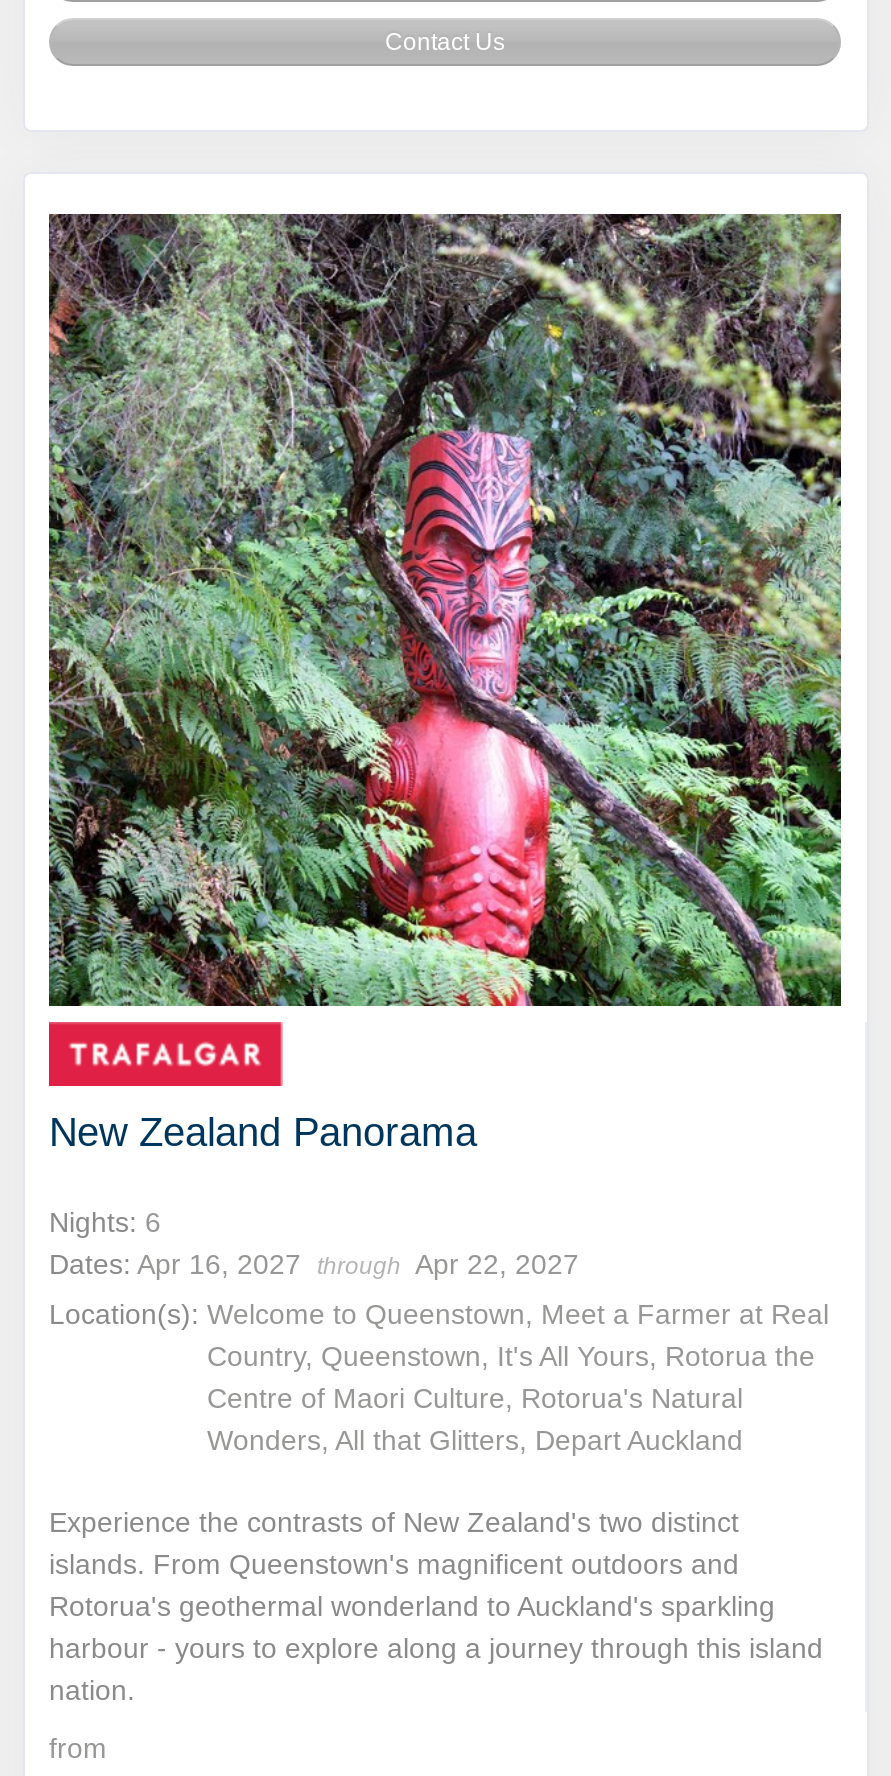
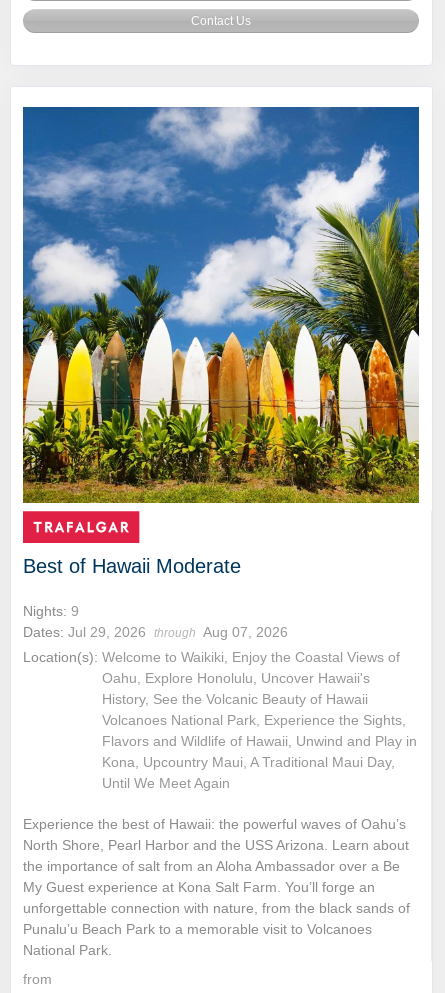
[47,212,843,1008] [image] -> [22,106,420,504] [image]
[49,1110,477,1154] New Zealand Panorama -> [23,555,241,577] Best of Hawaii Moderate
[49,1206,579,1280] Nights: 6 | Dates: Apr 16, 2027 through Apr 22, 2027 -> [23,603,288,640] Nights: 9 | Dates: Jul 29, 2026 through Aug 07, 2026
[49,1298,829,1456] Location(s): Welcome to Queenstown, Meet a Farmer at Real | Country, Queenstown, It's All Yours, Rotorua the | Centre of Maori Culture, Rotorua's Natural | Wonders, All that Glitters, Depart Auckland -> [23,649,417,791] Location(s): Welcome to Waikiki, Enjoy the Coastal Views of | Oahu, Explore Honolulu, Uncover Hawaii's | History, See the Volcanic Beauty of Hawaii | Volcanoes National Park, Experience the Sights, | Flavors and Wildlife of Hawaii, Unwind and Play in | Kona, Upcountry Maui, A Traditional Maui Day, | Until We Meet Again
[49,1506,823,1706] Experience the contrasts of New Zealand's two distinct | islands. From Queenstown's magnificent outdoors and | Rotorua's geothermal wonderland to Auckland's sparkling | harbour - yours to explore along a journey through this island | nation. -> [23,816,410,958] Experience the best of Hawaii: the powerful waves of Oahu’s | North Shore, Pearl Harbor and the USS Arizona. Learn about | the importance of salt from an Aloha Ambassador over a Be | My Guest experience at Kona Salt Farm. You’ll forge an | unforgettable connection with nature, from the black sands of | Punalu’u Beach Park to a memorable visit to Volcanoes | National Park.

